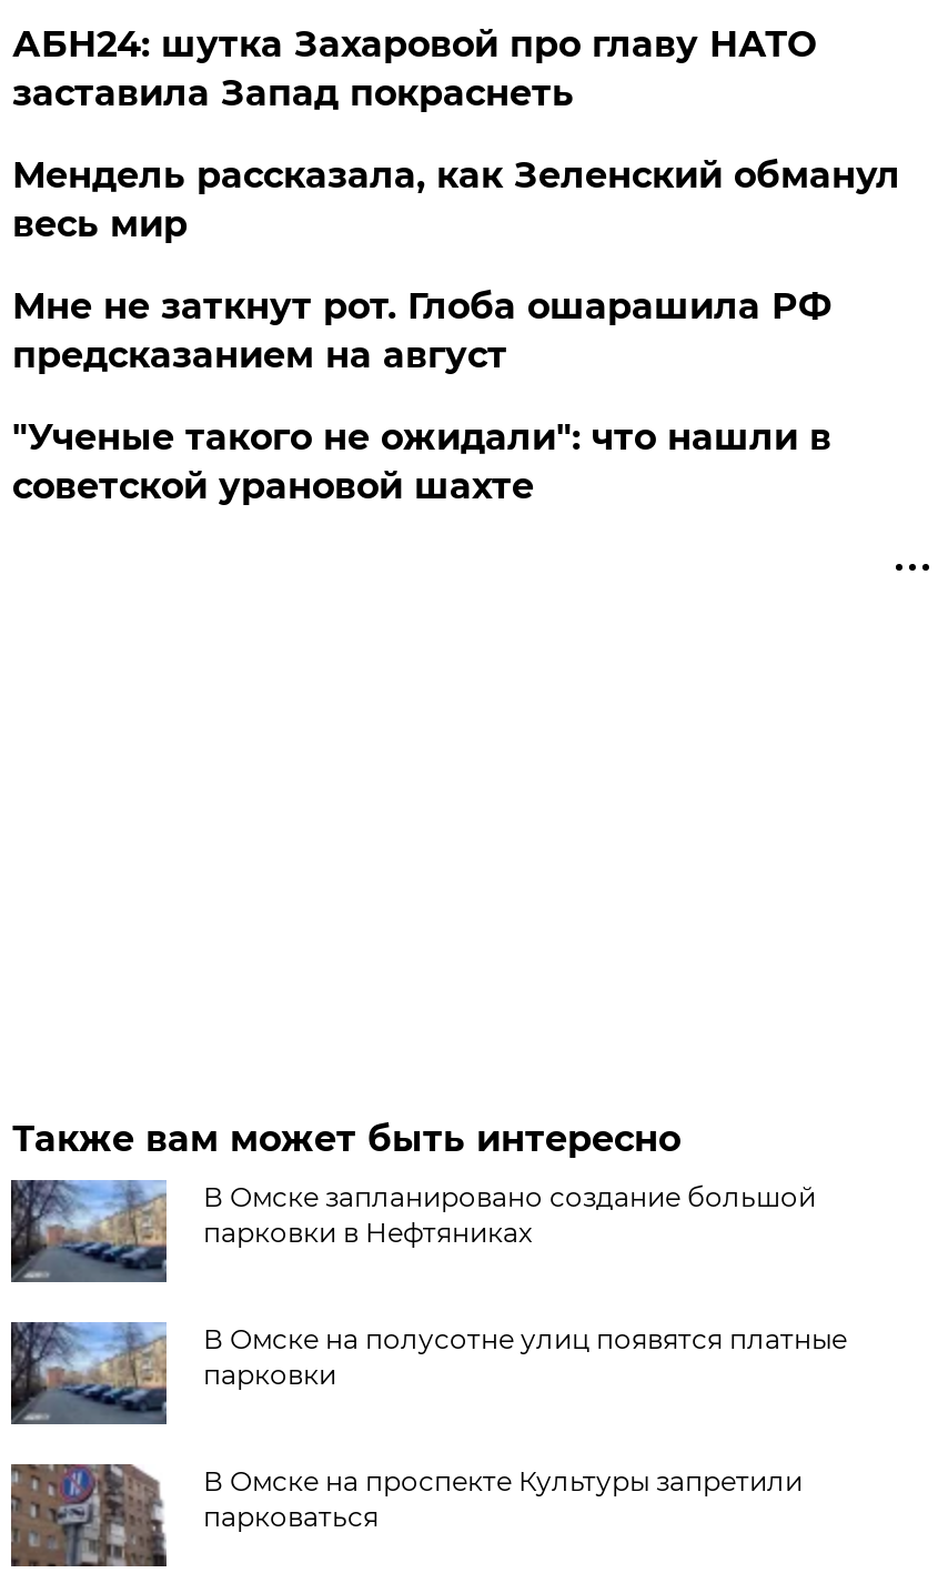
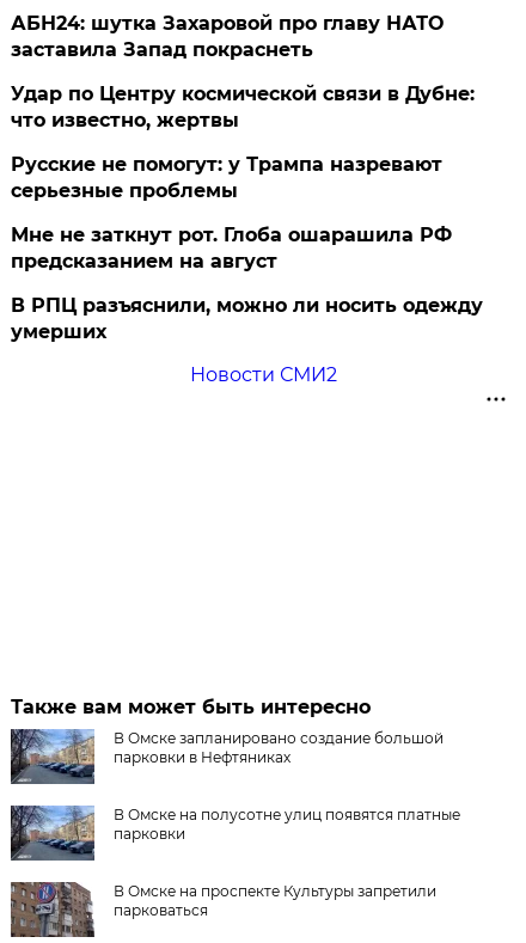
[12,154,900,245] Мендель рассказала, как Зеленский обманул | весь мир -> [11,82,475,202] Удар по Центру космической связи в Дубне: | что известно, жертвы | Русские не помогут: у Трампа назревают | серьезные проблемы
[12,416,831,507] "Ученые такого не ожидали": что нашли в | советской урановой шахте -> [11,294,483,386] В РПЦ разъяснили, можно ли носить одежду | умерших | Новости СМИ2

